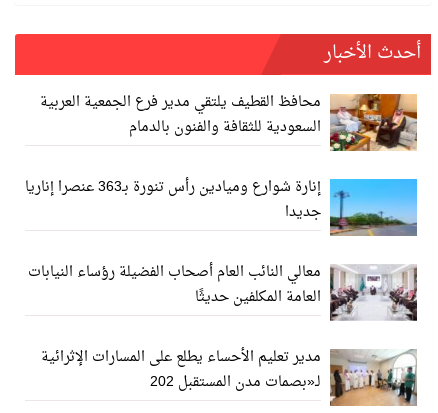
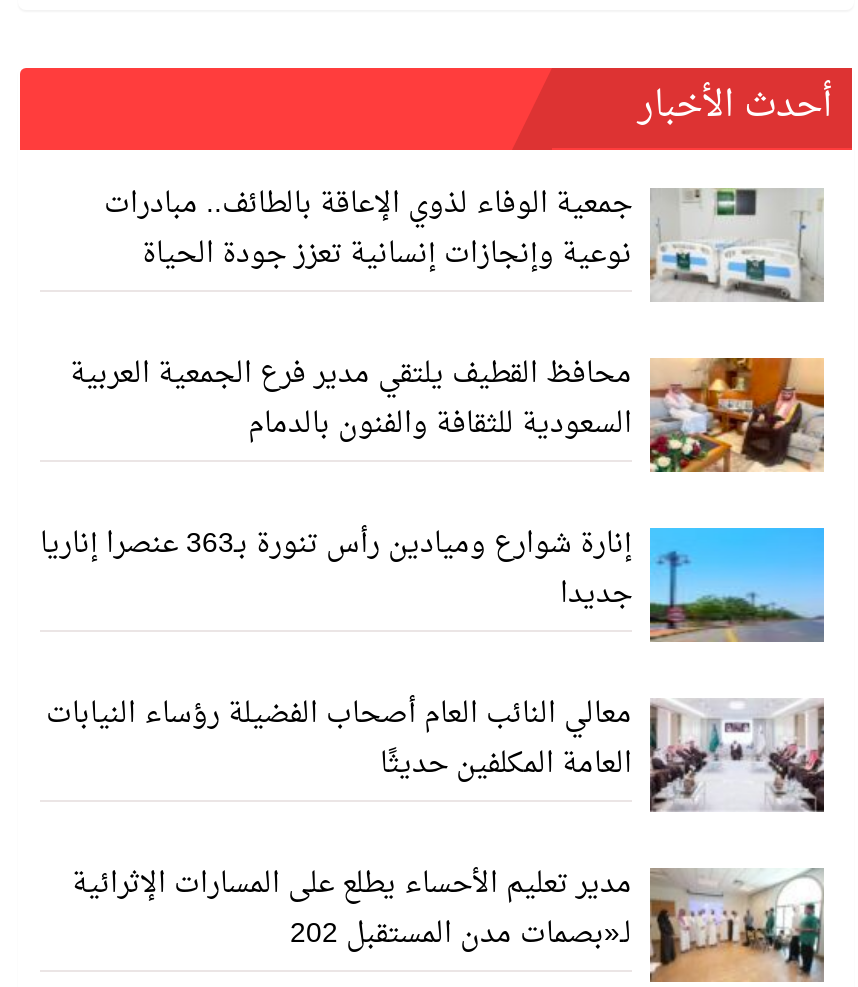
none -> [104,178,824,304] [image] | جمعية الوفاء لذوي الإعاقة بالطائف.. مبادرات | نوعية وإنجازات إنسانية تعزز جودة الحياة

